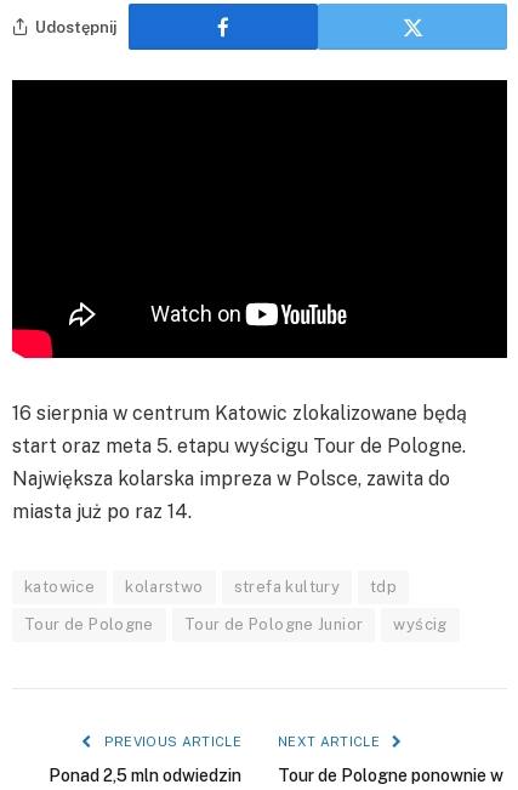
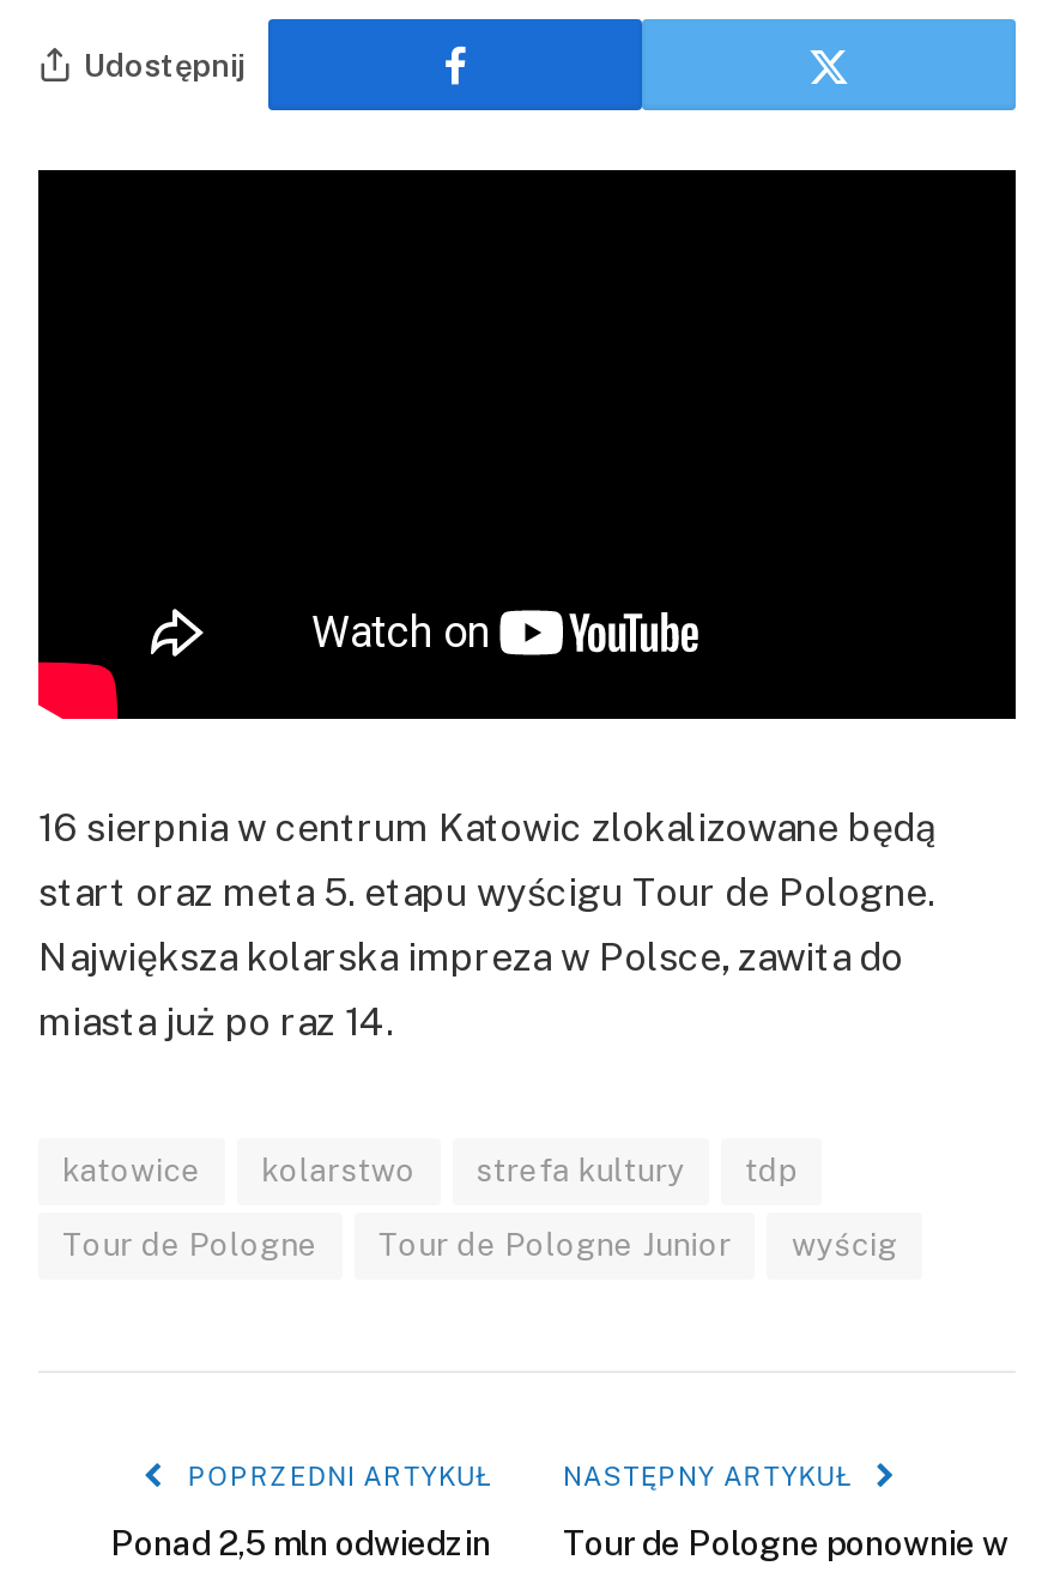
[100,735,241,749] PREVIOUS ARTICLE -> [180,1463,491,1491] POPRZEDNI ARTYKUŁ
[278,735,384,749] NEXT ARTICLE -> [563,1463,859,1491] NASTĘPNY ARTYKUŁ

